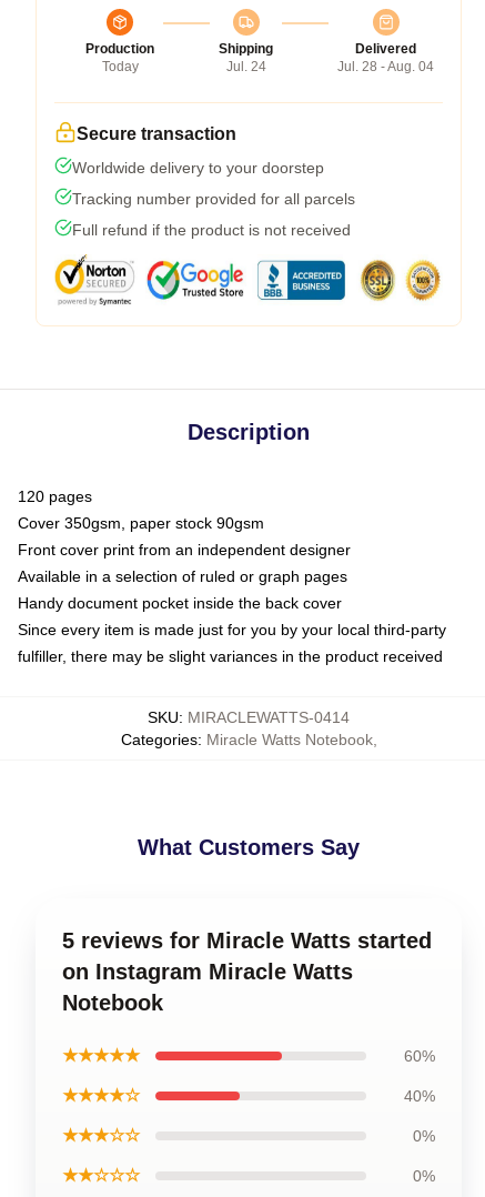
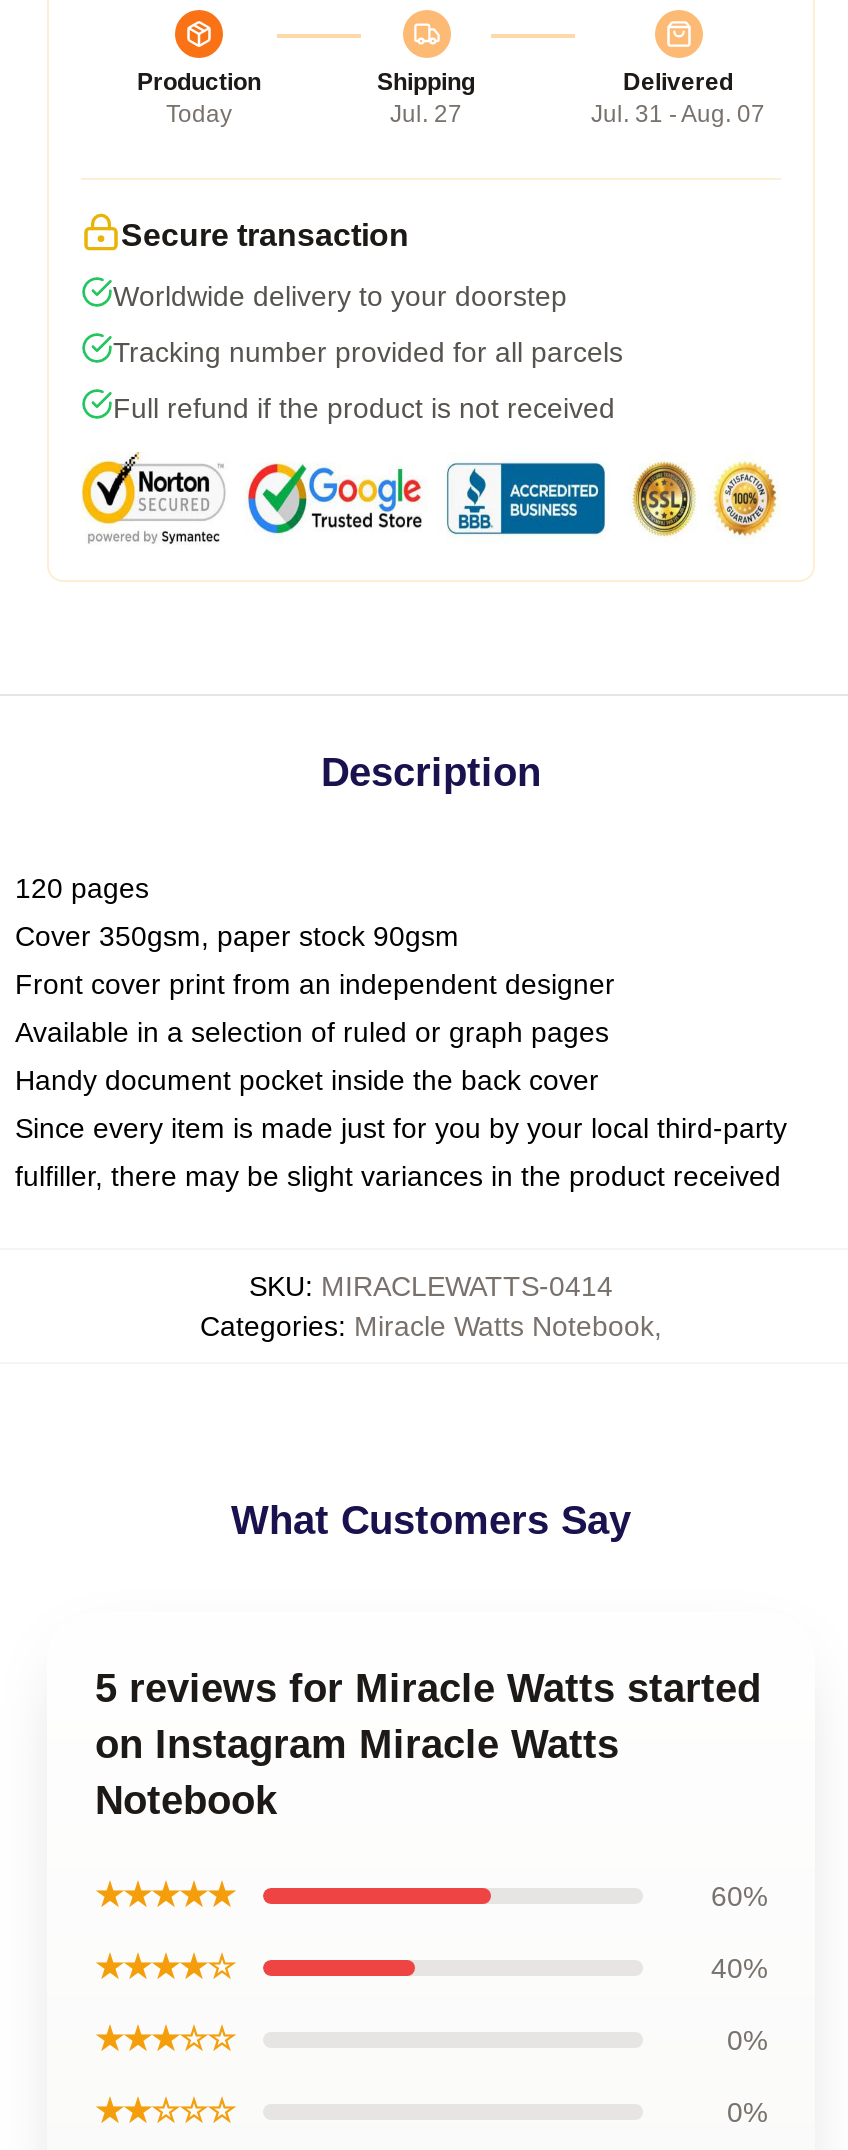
[226,59,266,74] Jul. 24 -> [390,100,462,128] Jul. 27
[337,59,434,74] Jul. 28 - Aug. 04 -> [591,100,765,128] Jul. 31 - Aug. 07

